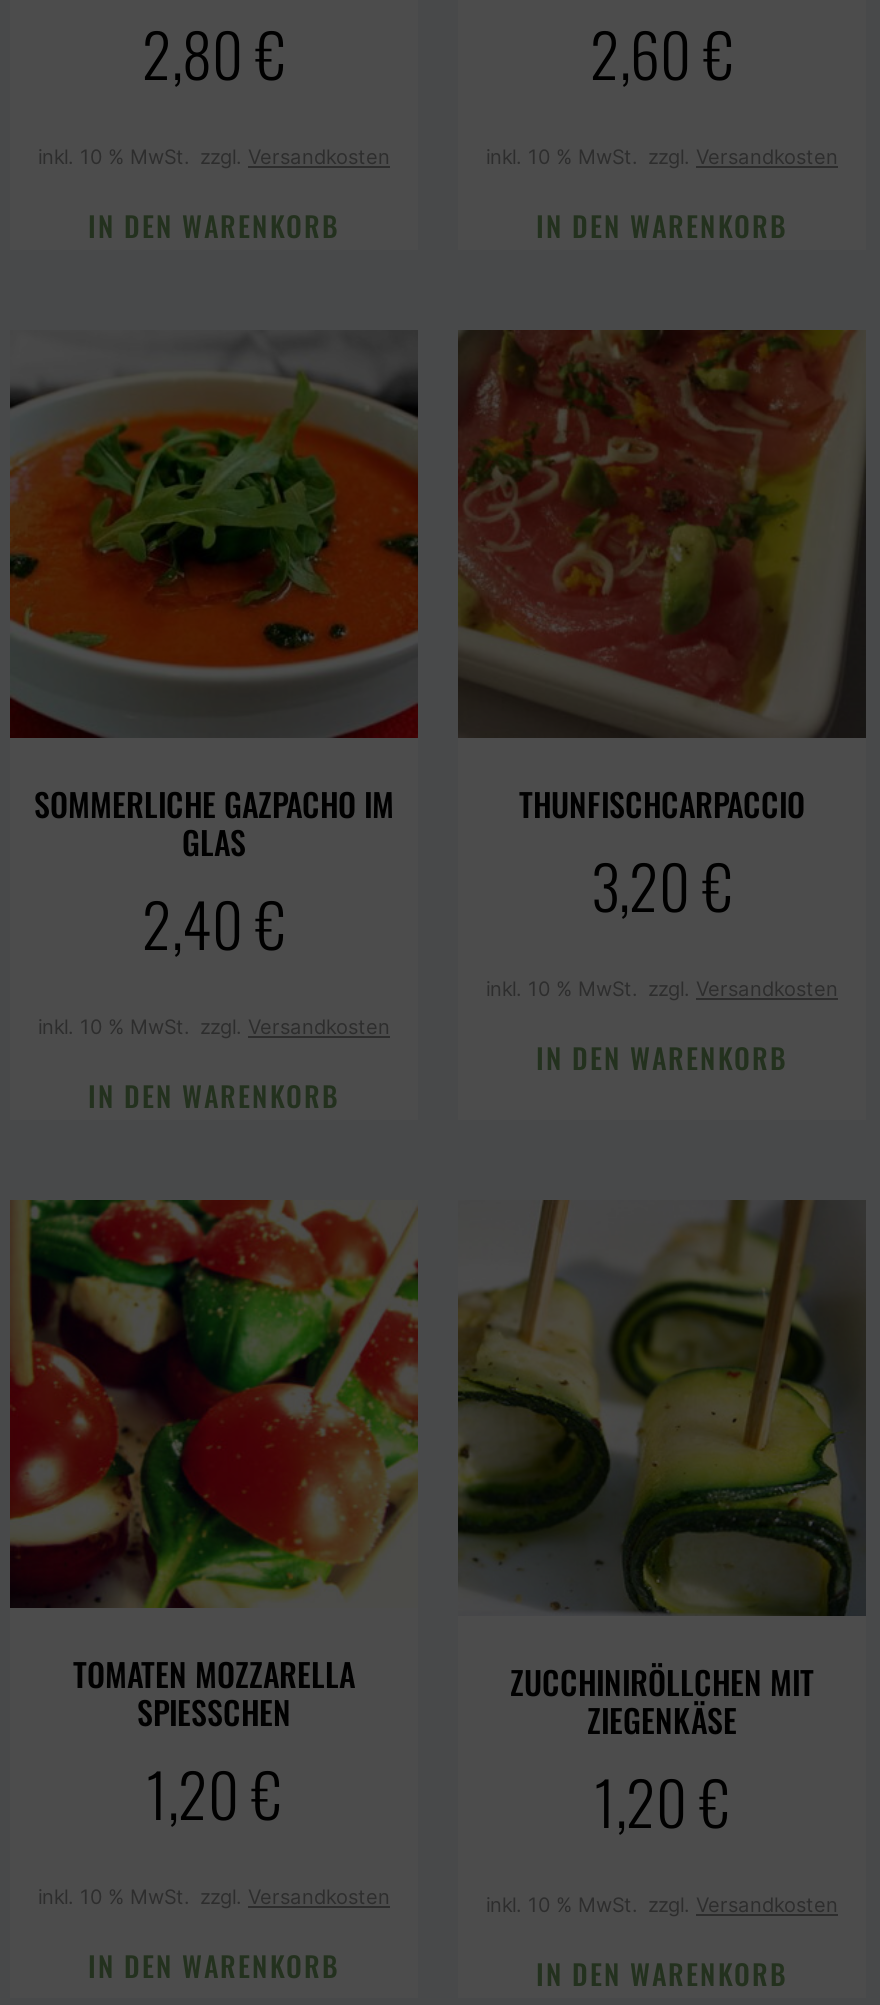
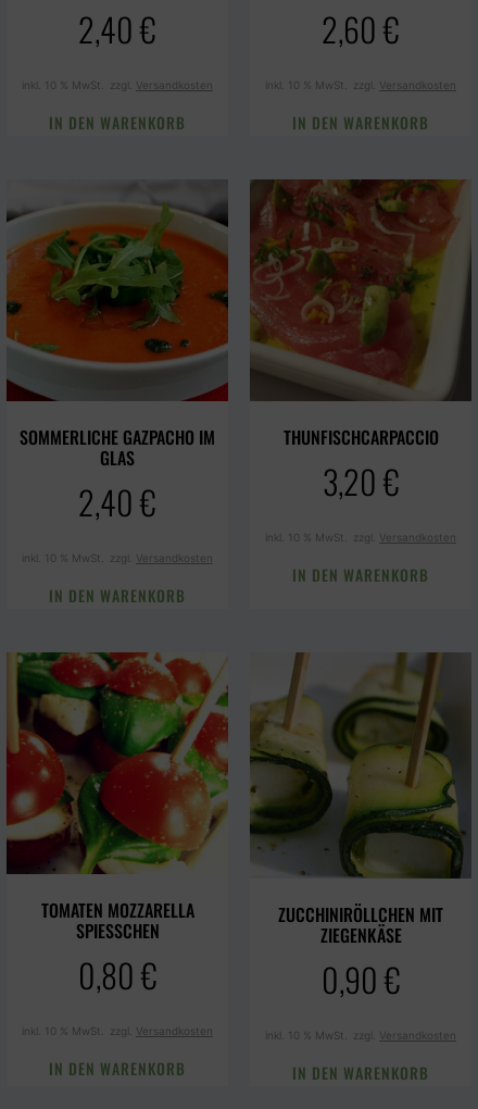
[142,8,286,98] 2,80 € -> [78,4,156,53] 2,40 €
[146,1748,282,1838] 1,20 € -> [78,950,157,999] 0,80 €
[594,1755,730,1845] 1,20 € -> [321,954,400,1003] 0,90 €

